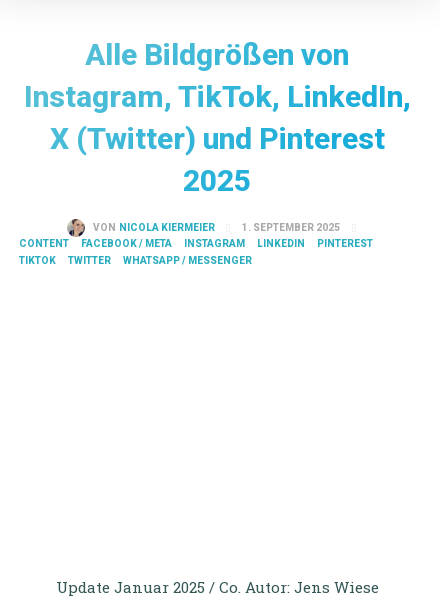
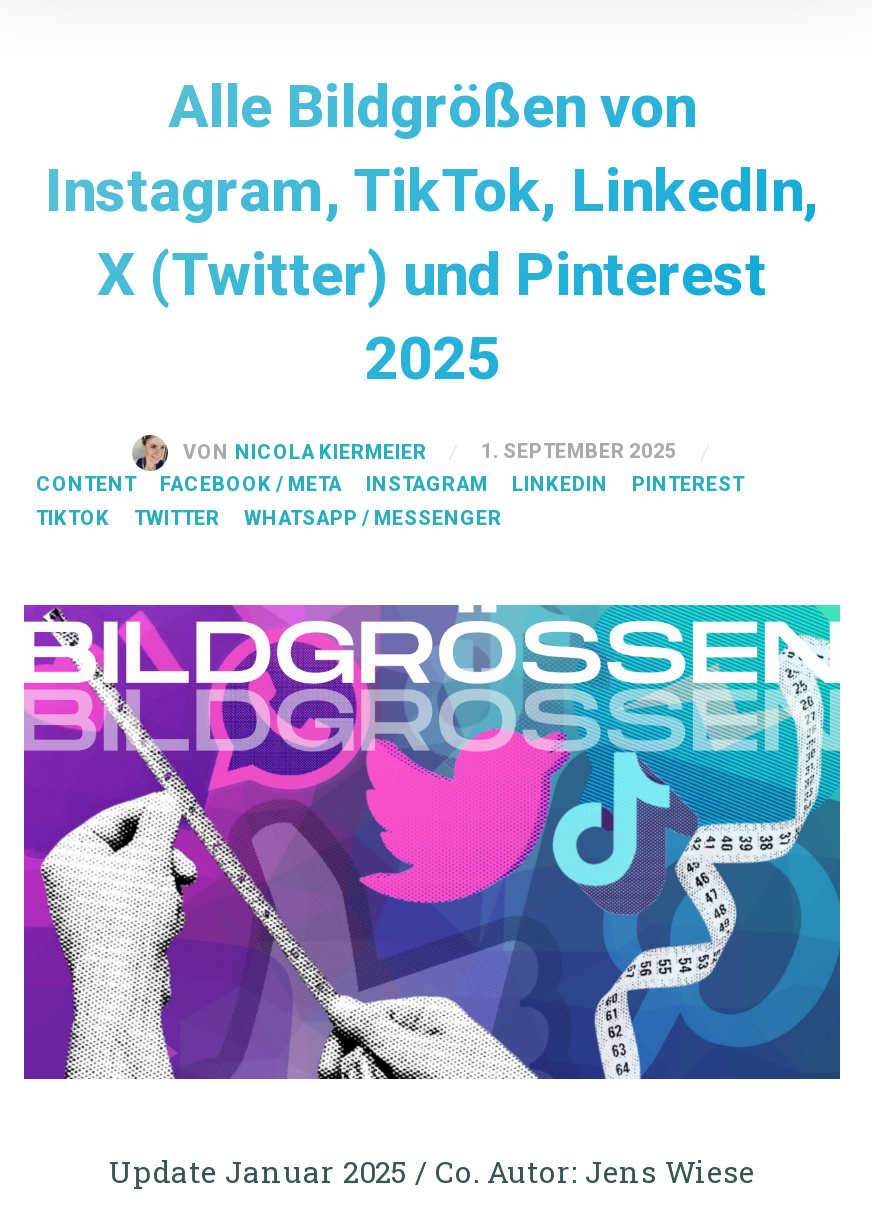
none -> [22,603,842,1081] [image]

